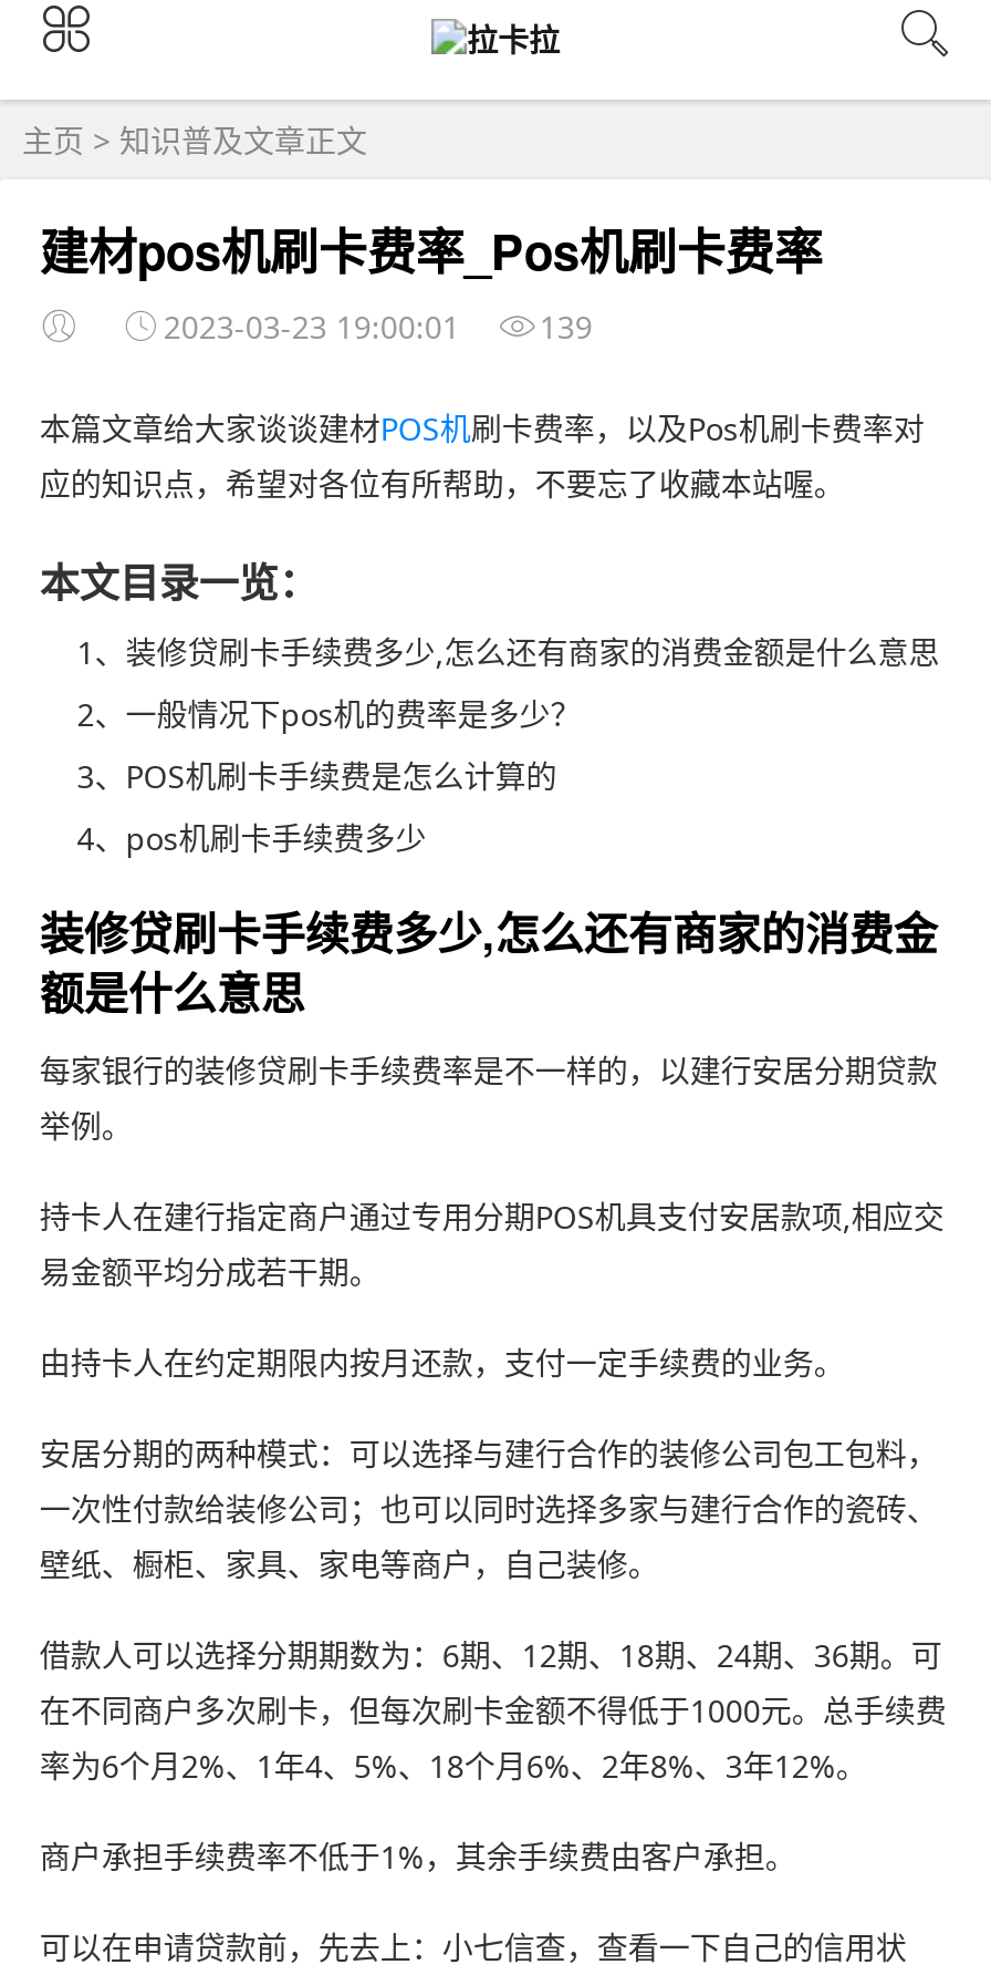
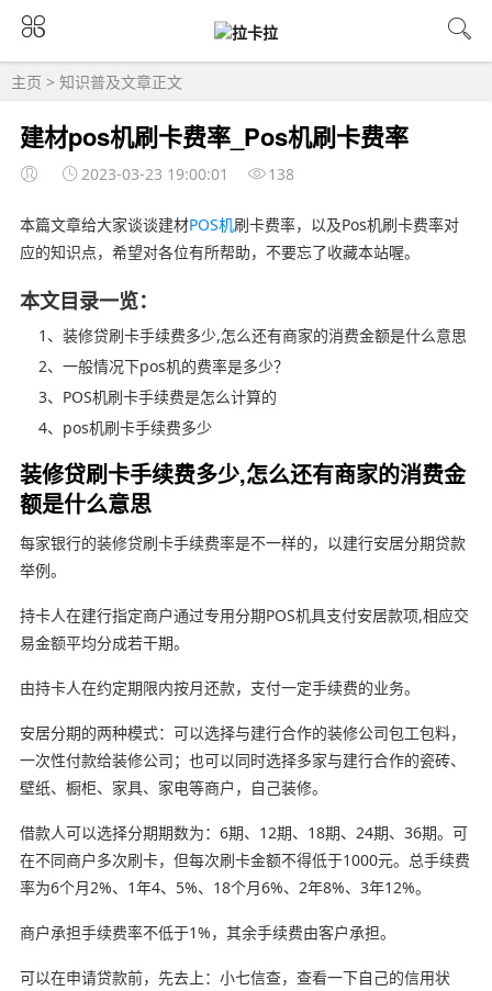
[163,305,593,347] 2023-03-23 19:00:01 139 -> [81,163,294,184] 2023-03-23 19:00:01 138

